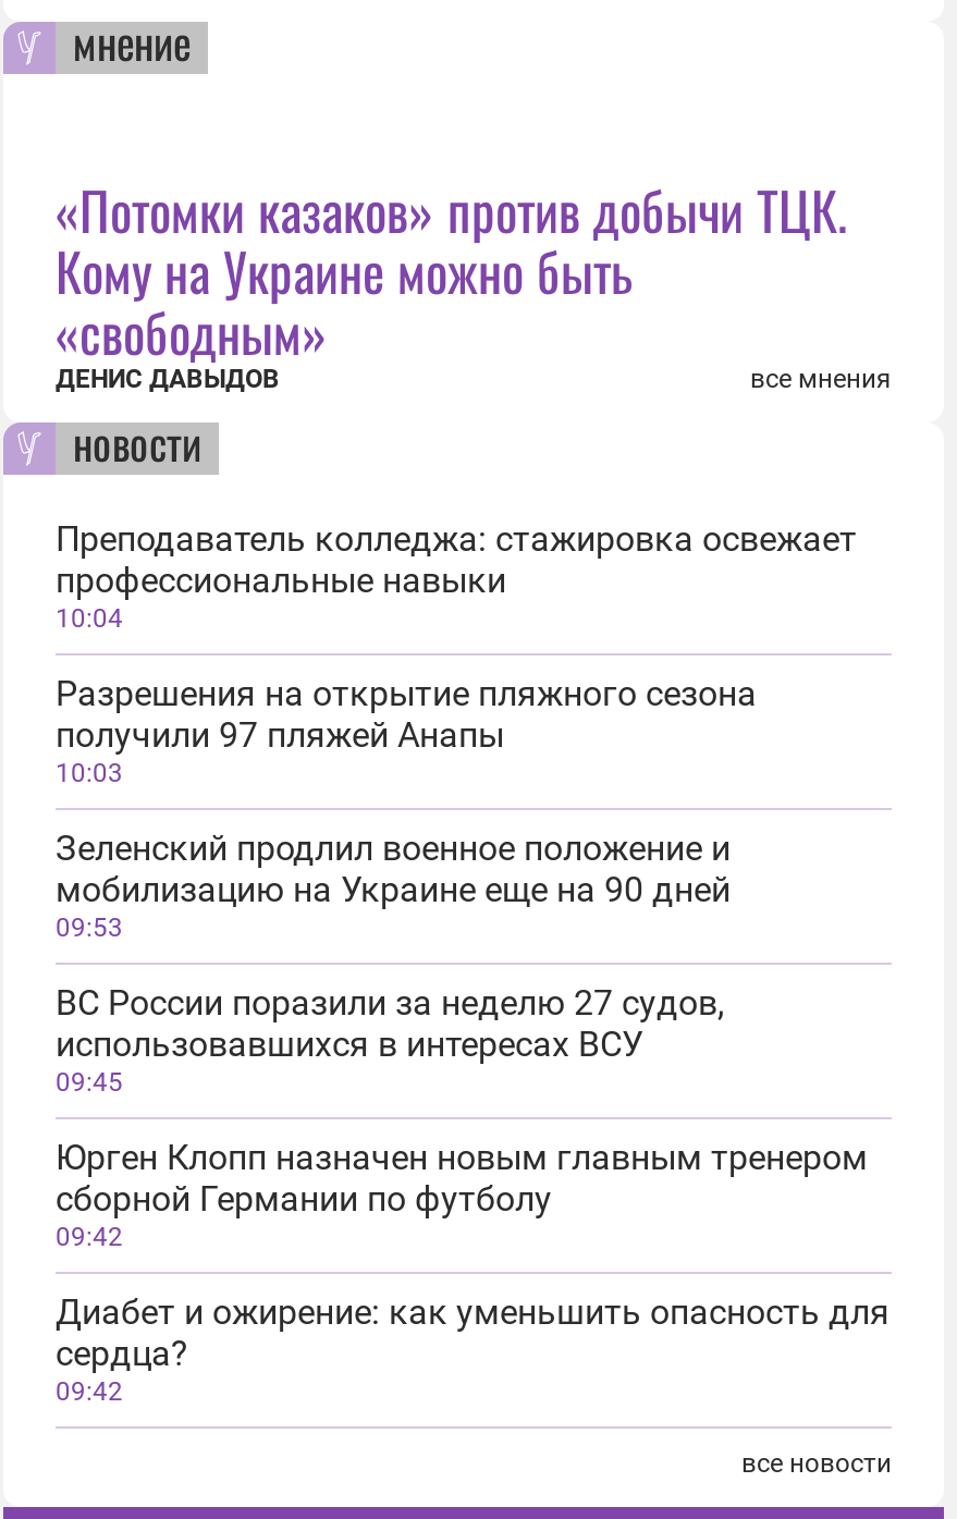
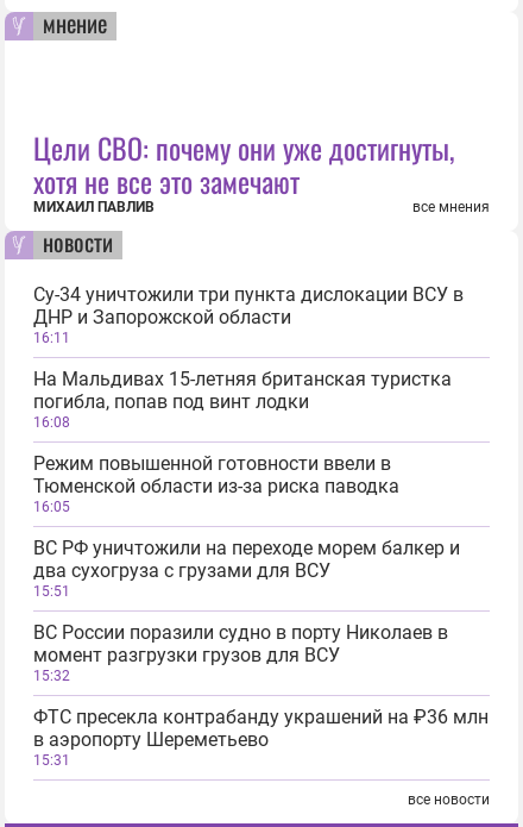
[56,170,848,394] «Потомки казаков» против добычи ТЦК. | Кому на Украине можно быть | «свободным» | ДЕНИС ДАВЫДОВ -> [33,126,454,215] Цели СВО: почему они уже достигнуты, | хотя не все это замечают | МИХАИЛ ПАВЛИВ
[56,518,857,634] Преподаватель колледжа: стажировка освежает | профессиональные навыки | 10:04 -> [33,283,464,346] Су-34 уничтожили три пункта дислокации ВСУ в | ДНР и Запорожской области | 16:11
[56,673,757,788] Разрешения на открытие пляжного сезона | получили 97 пляжей Анапы | 10:03 -> [33,368,452,431] На Мальдивах 15-летняя британская туристка | погибла, попав под винт лодки | 16:08
[56,828,731,943] Зеленский продлил военное положение и | мобилизацию на Украине еще на 90 дней | 09:53 -> [33,452,399,515] Режим повышенной готовности ввели в | Тюменской области из-за риска паводка | 16:05
[56,982,724,1098] ВС России поразили за неделю 27 судов, | использовавшихся в интересах ВСУ | 09:45 -> [33,537,460,600] ВС РФ уничтожили на переходе морем балкер и | два сухогруза с грузами для ВСУ | 15:51
[56,1137,868,1252] Юрген Клопп назначен новым главным тренером | сборной Германии по футболу | 09:42 -> [33,621,448,684] ВС России поразили судно в порту Николаев в | момент разгрузки грузов для ВСУ | 15:32
[56,1291,889,1407] Диабет и ожирение: как уменьшить опасность для | сердца? | 09:42 -> [33,706,489,769] ФТС пресекла контрабанду украшений на ₽36 млн | в аэропорту Шереметьево | 15:31

